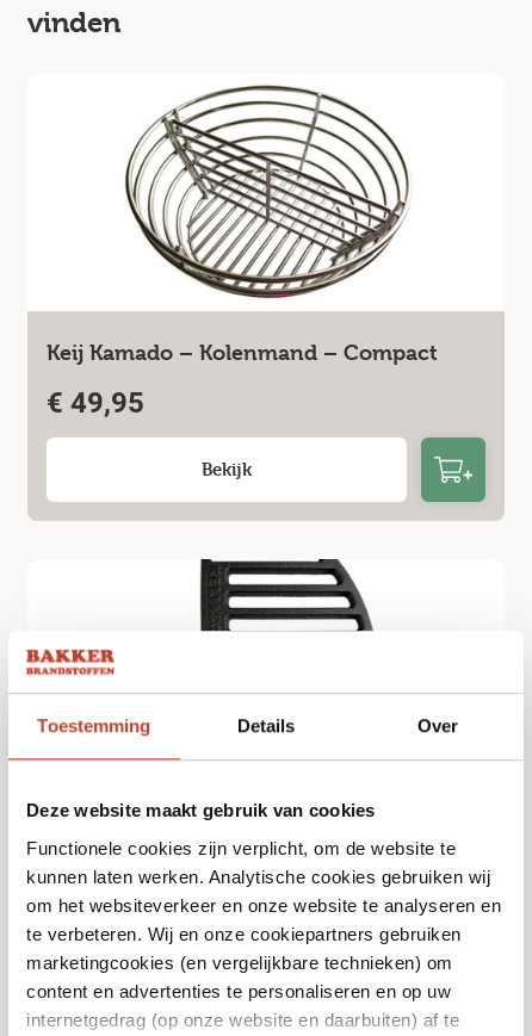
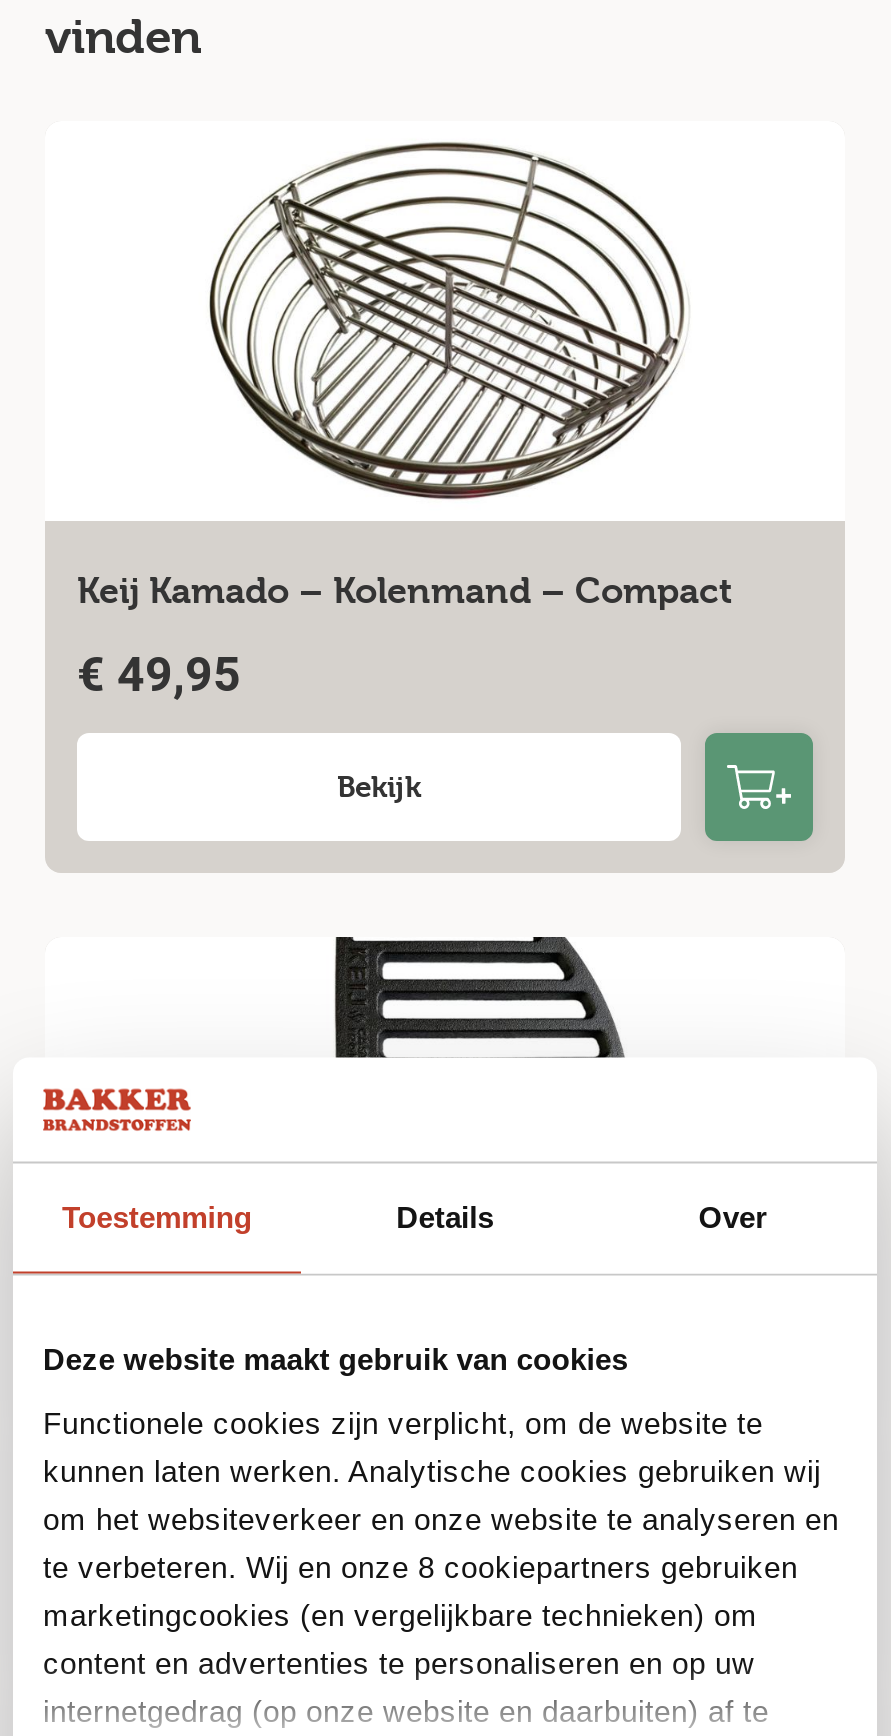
[26,924,461,944] te verbeteren. Wij en onze cookiepartners gebruiken -> [43,1549,798,1583] te verbeteren. Wij en onze 8 cookiepartners gebruiken

